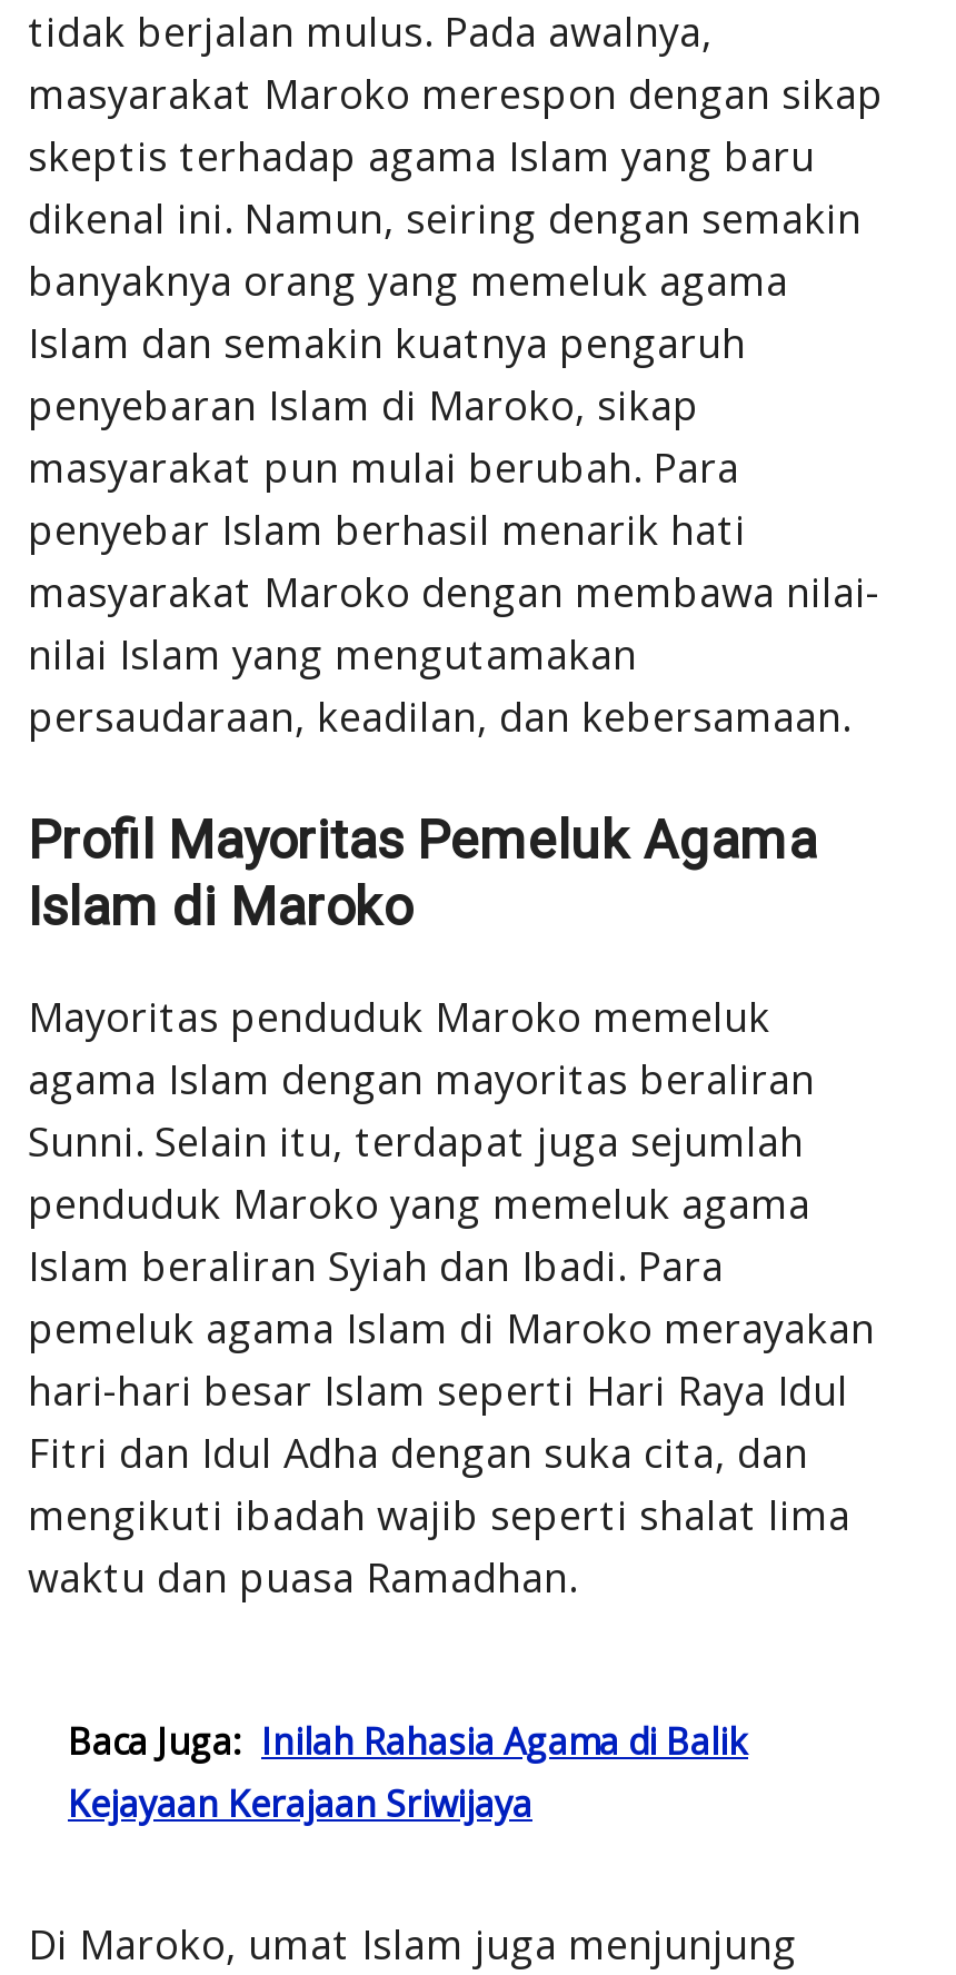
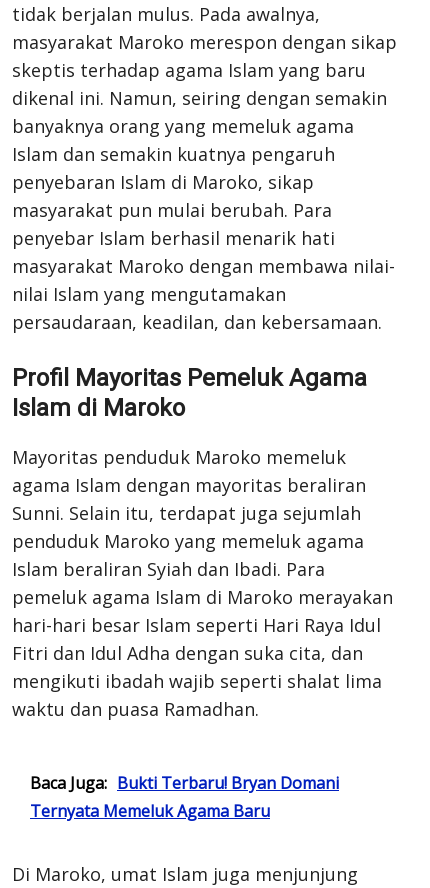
[68,1716,748,1828] Baca Juga: Inilah Rahasia Agama di Balik | Kejayaan Kerajaan Sriwijaya -> [30,772,339,822] Baca Juga: Bukti Terbaru! Bryan Domani | Ternyata Memeluk Agama Baru

